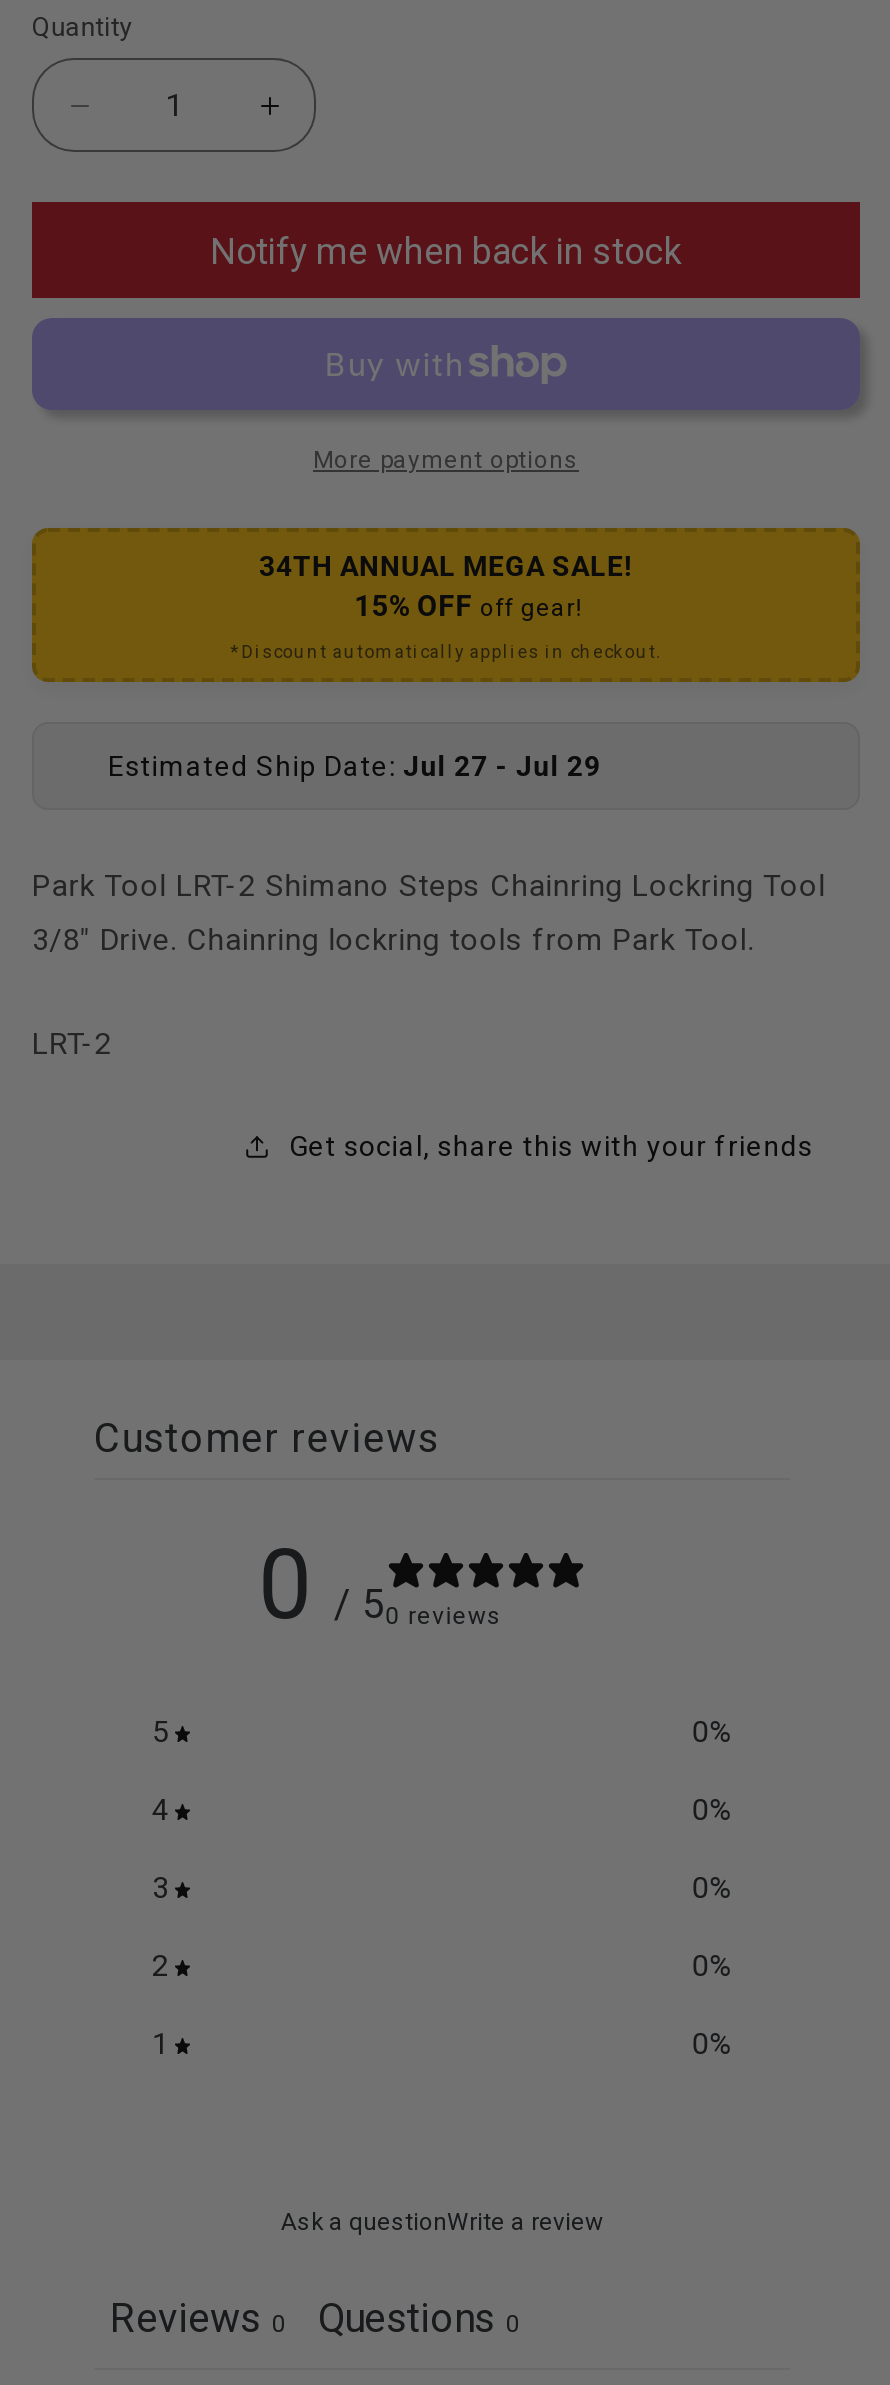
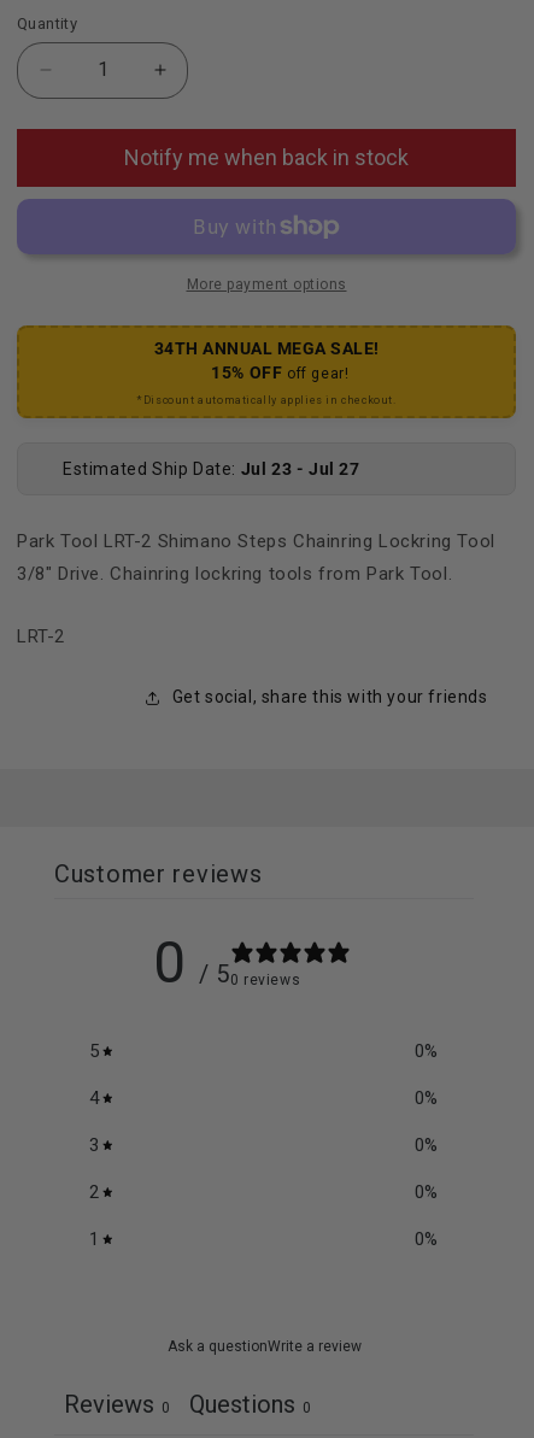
[108,751,601,783] Estimated Ship Date: Jul 27 - Jul 29 -> [63,459,360,479] Estimated Ship Date: Jul 23 - Jul 27

